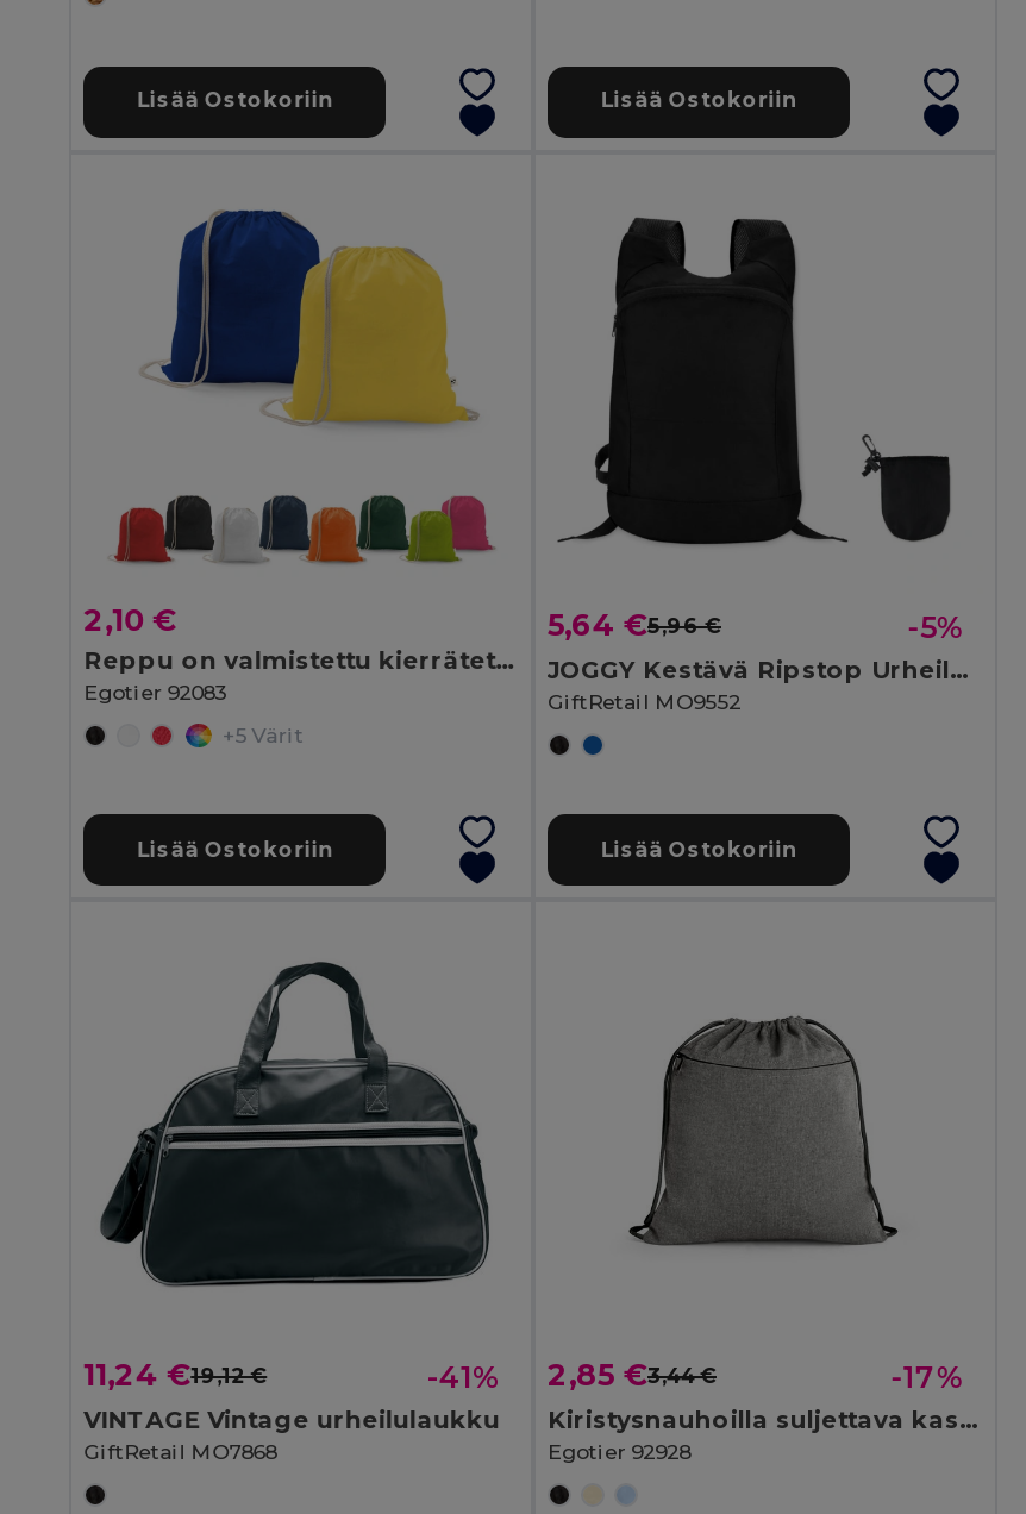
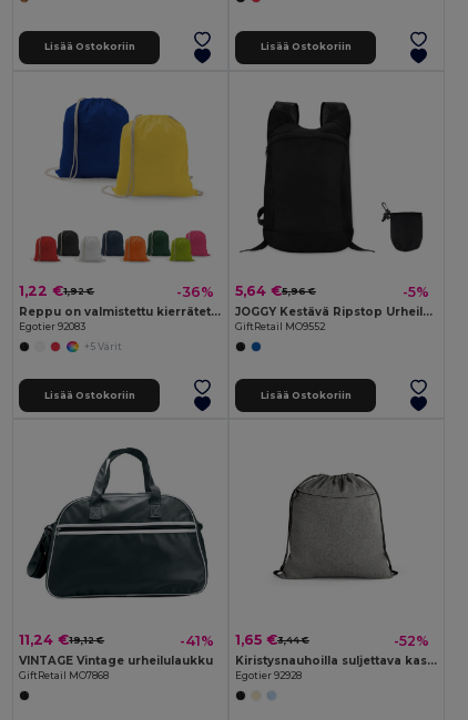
[84,603,176,639] 2,10 € -> [19,283,213,300] 1,22 €1,92 € | -36%
[427,1358,717,1394] -41% 2,85 €3,44 € -> [179,632,309,649] -41% 1,65 €3,44 €
[891,1359,965,1394] -17% -> [394,632,430,649] -52%

